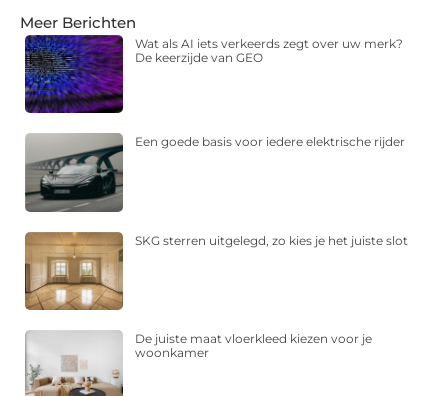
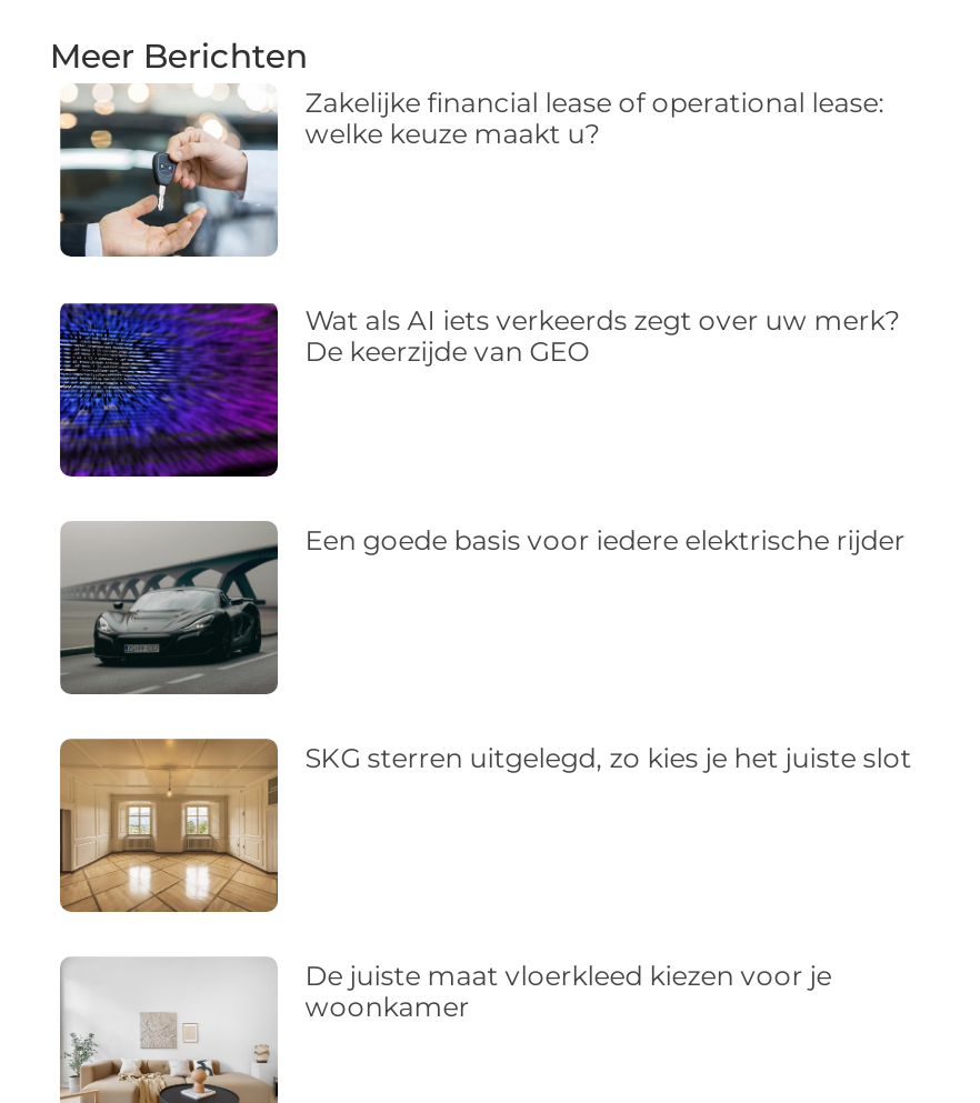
none -> [58,83,885,259] [image] | Zakelijke financial lease of operational lease: | welke keuze maakt u?

